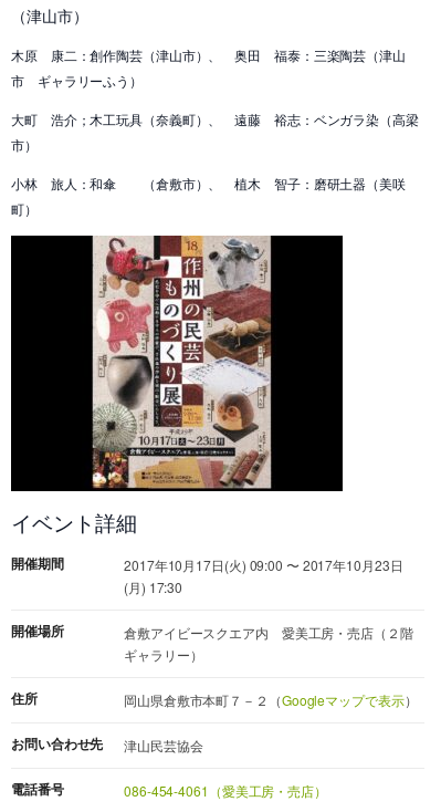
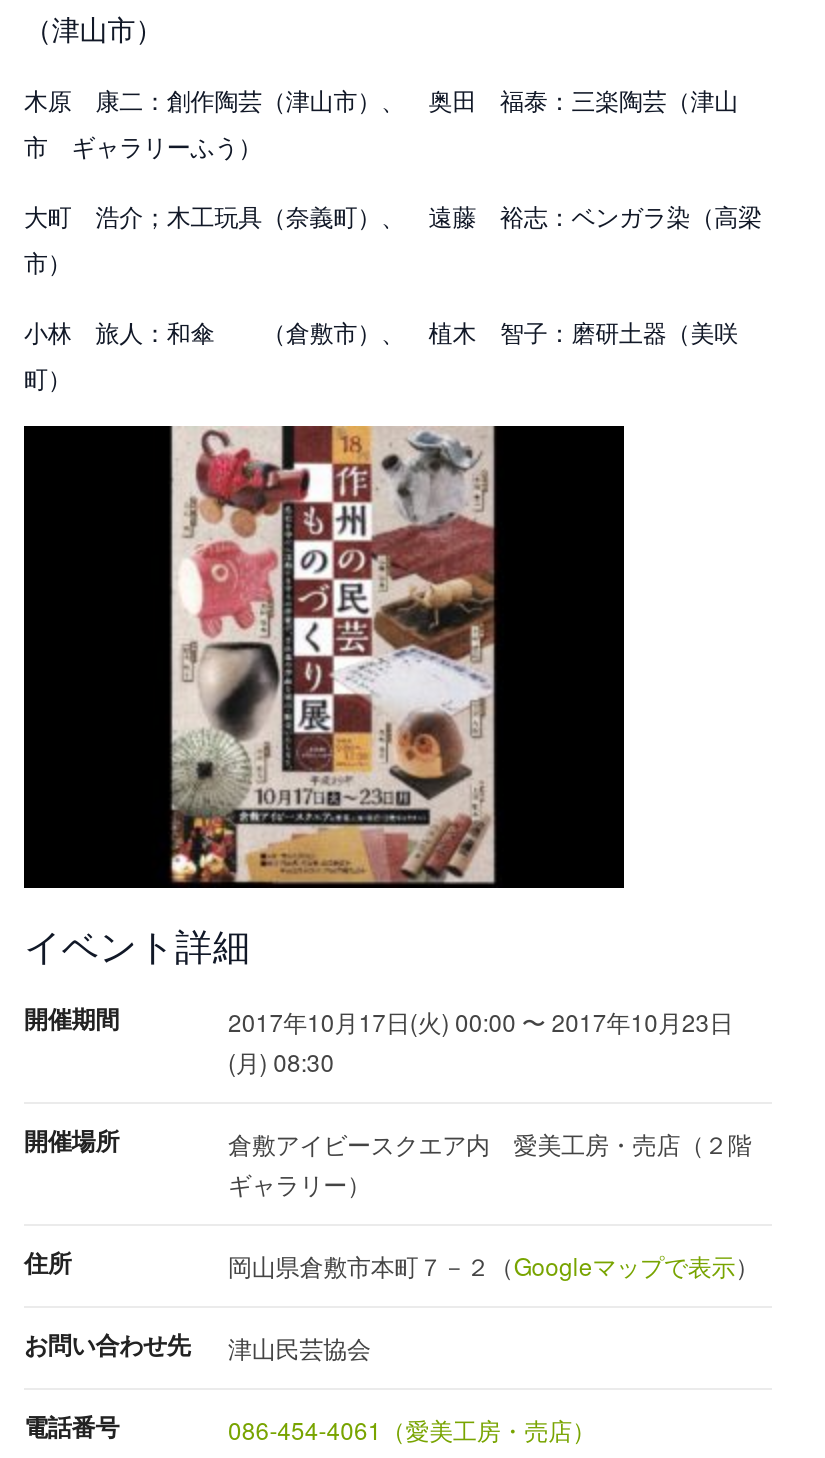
[124,555,403,574] 2017年10月17日(火) 09:00 〜 2017年10月23日 -> [228,1003,733,1037] 2017年10月17日(火) 00:00 〜 2017年10月23日
[124,577,182,596] (月) 17:30 -> [228,1043,334,1077] (月) 08:30

